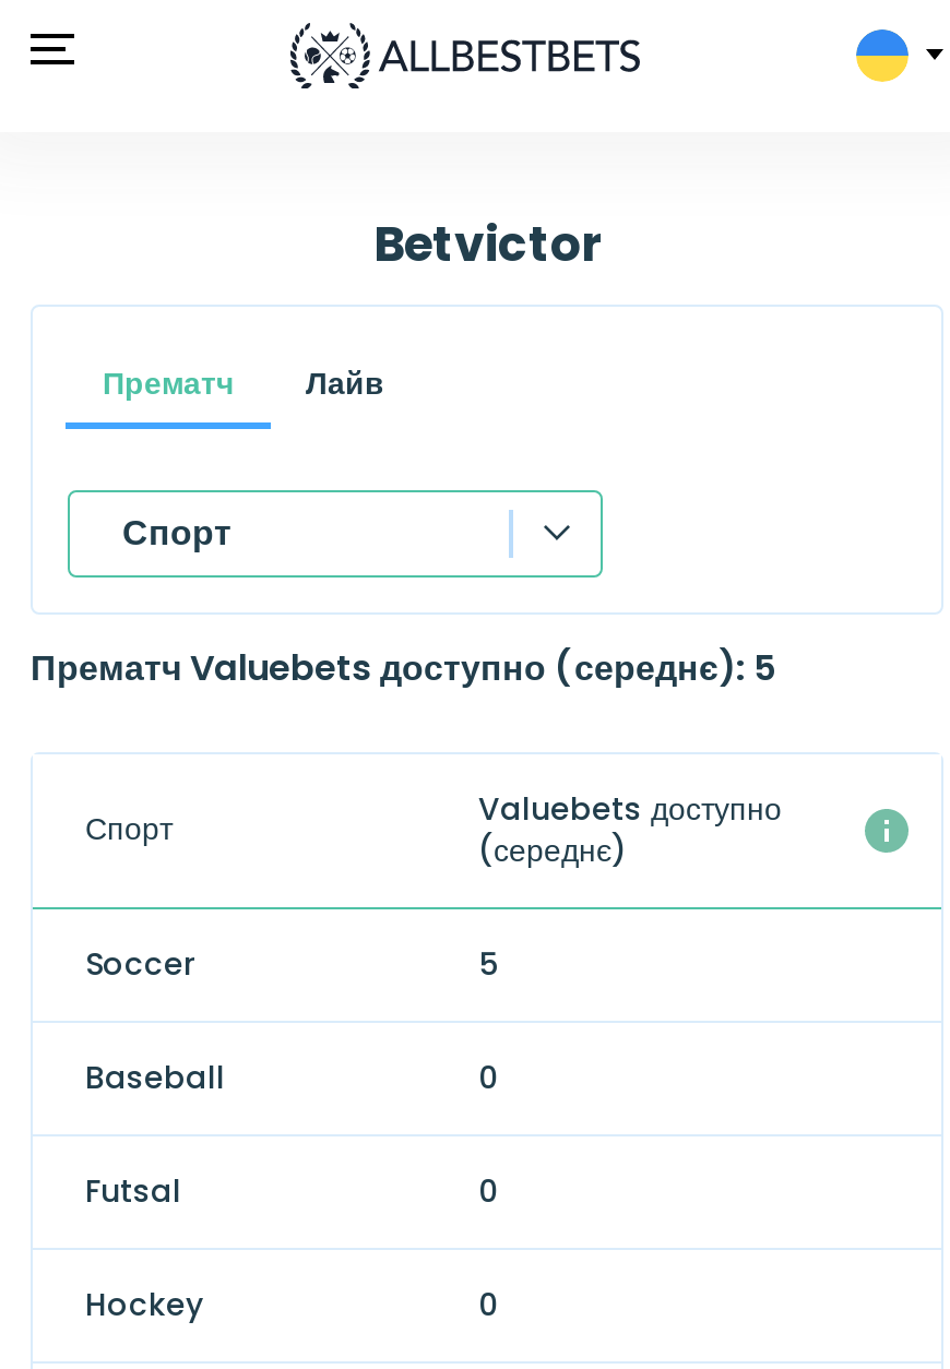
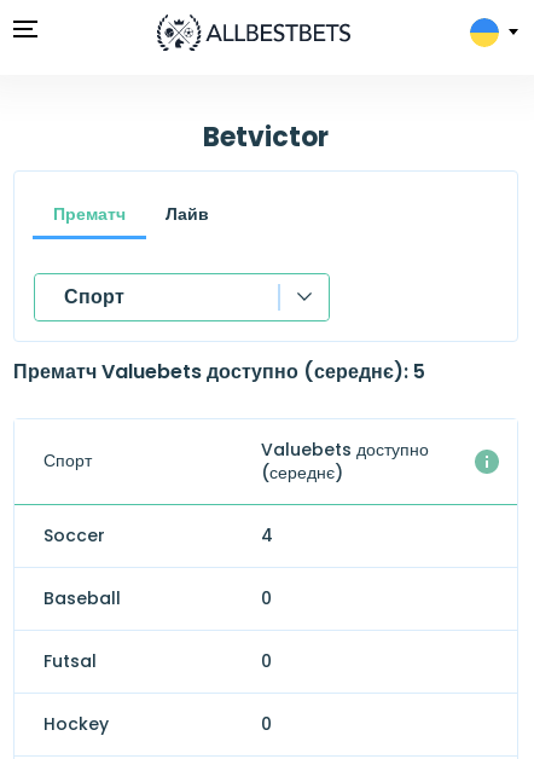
[478,942,498,985] 5 -> [261,523,273,547] 4

